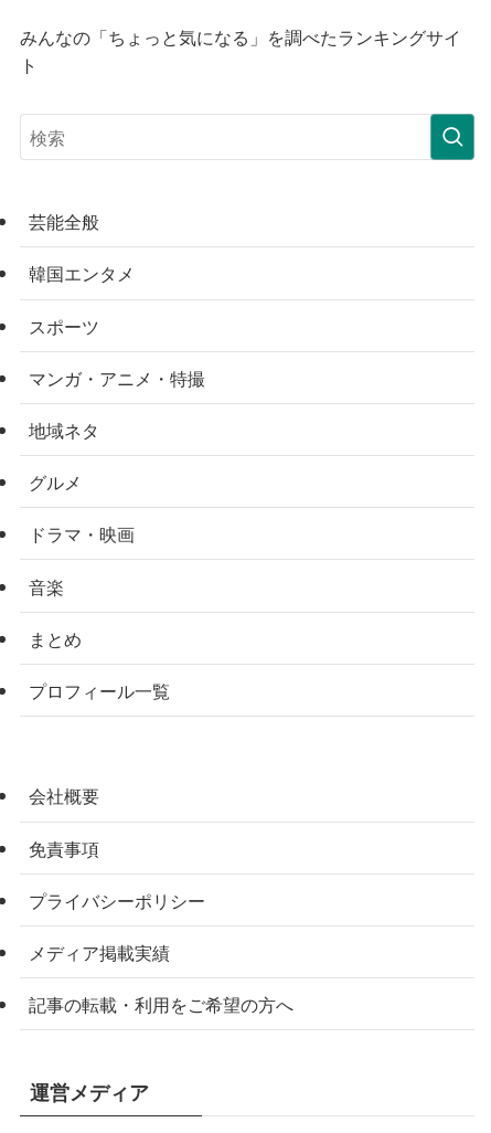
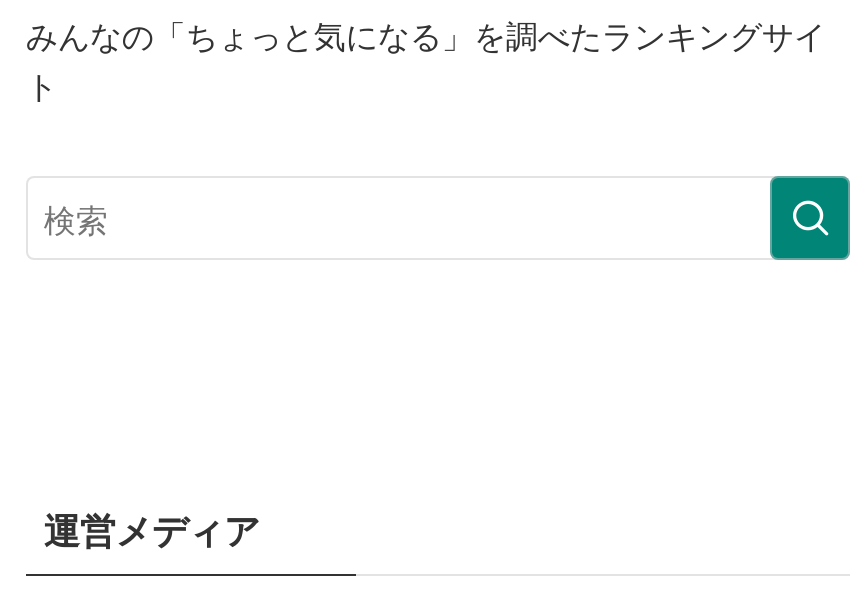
[29,208,205,703] 芸能全般 | 韓国エンタメ | スポーツ | マンガ・アニメ・特撮 | 地域ネタ | グルメ | ドラマ・映画 | 音楽 | まとめ | プロフィール一覧 -> none
[29,782,293,1017] 会社概要 | 免責事項 | プライバシーポリシー | メディア掲載実績 | 記事の転載・利用をご希望の方へ -> none

